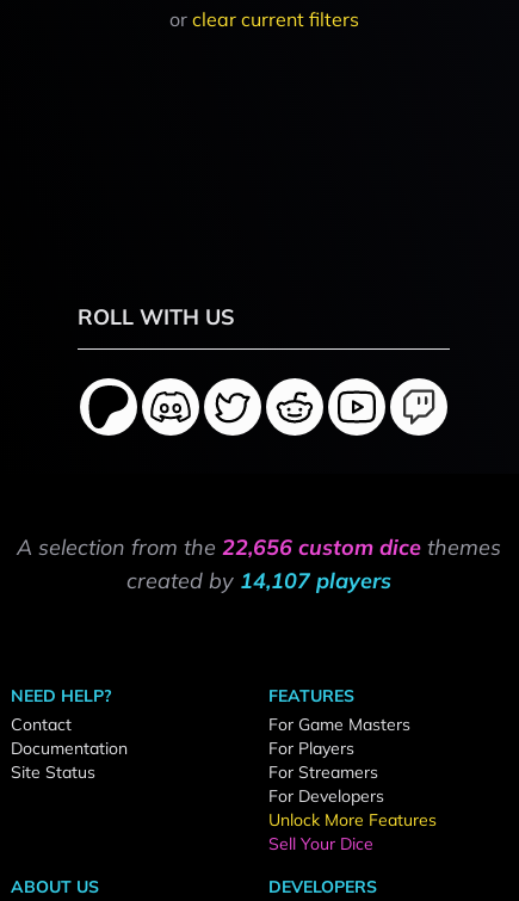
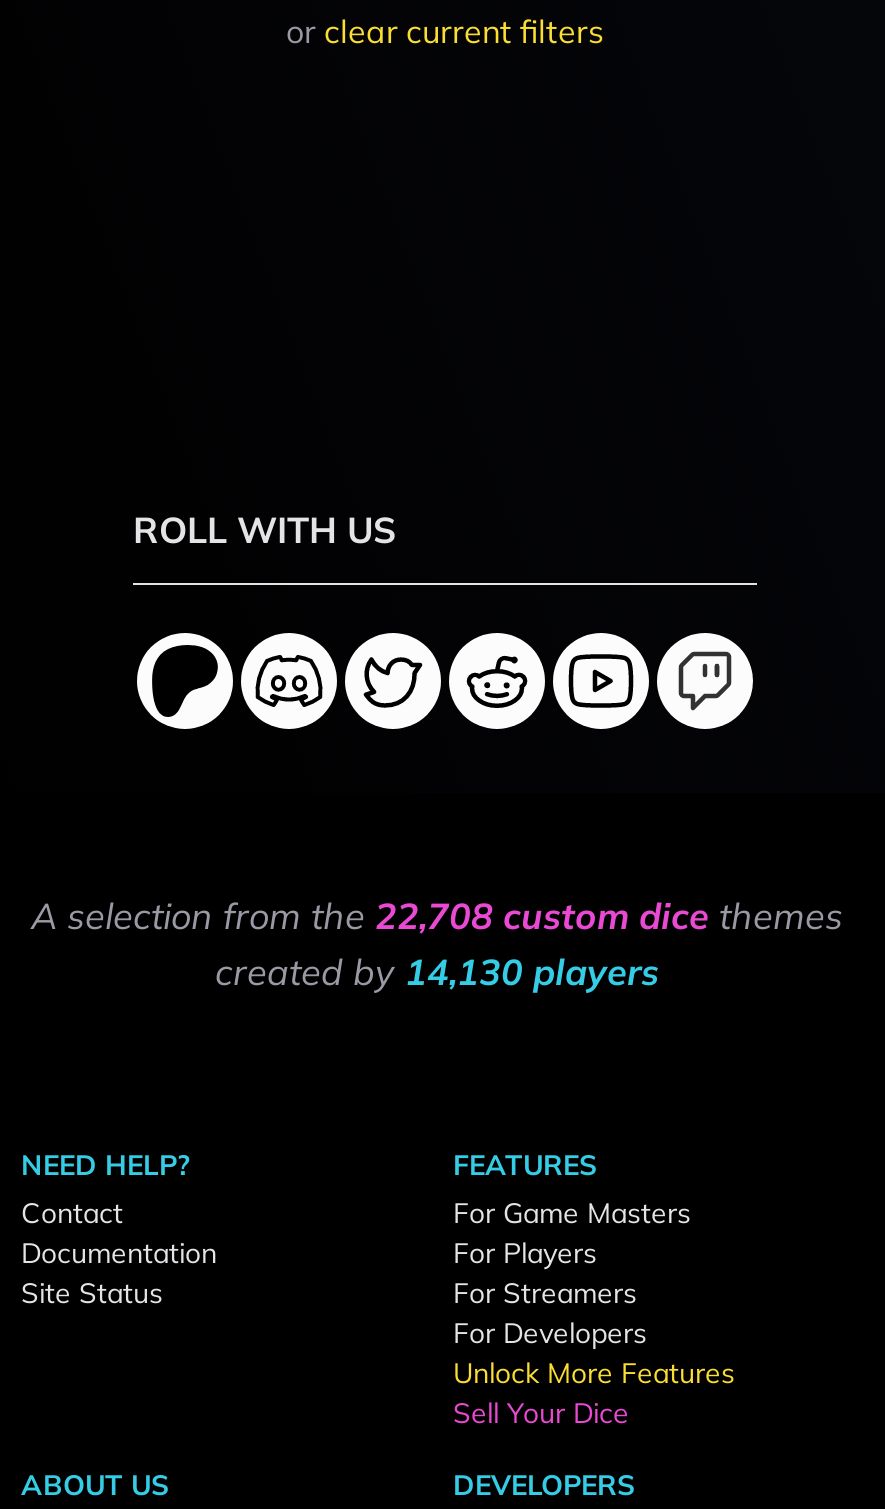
[17,533,501,561] A selection from the 22,656 custom dice themes -> [31,893,843,939] A selection from the 22,708 custom dice themes
[126,567,391,594] created by 14,107 players -> [215,949,659,995] created by 14,130 players

